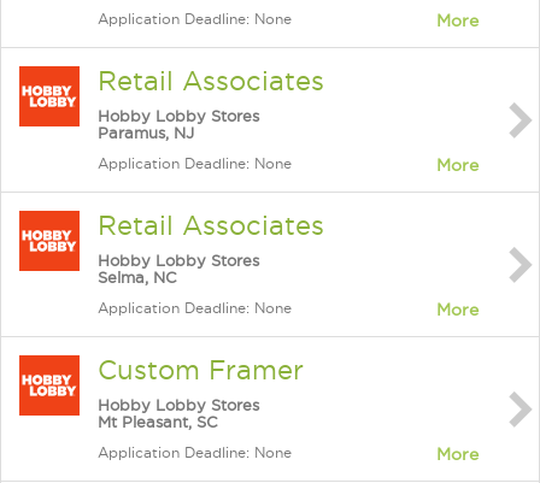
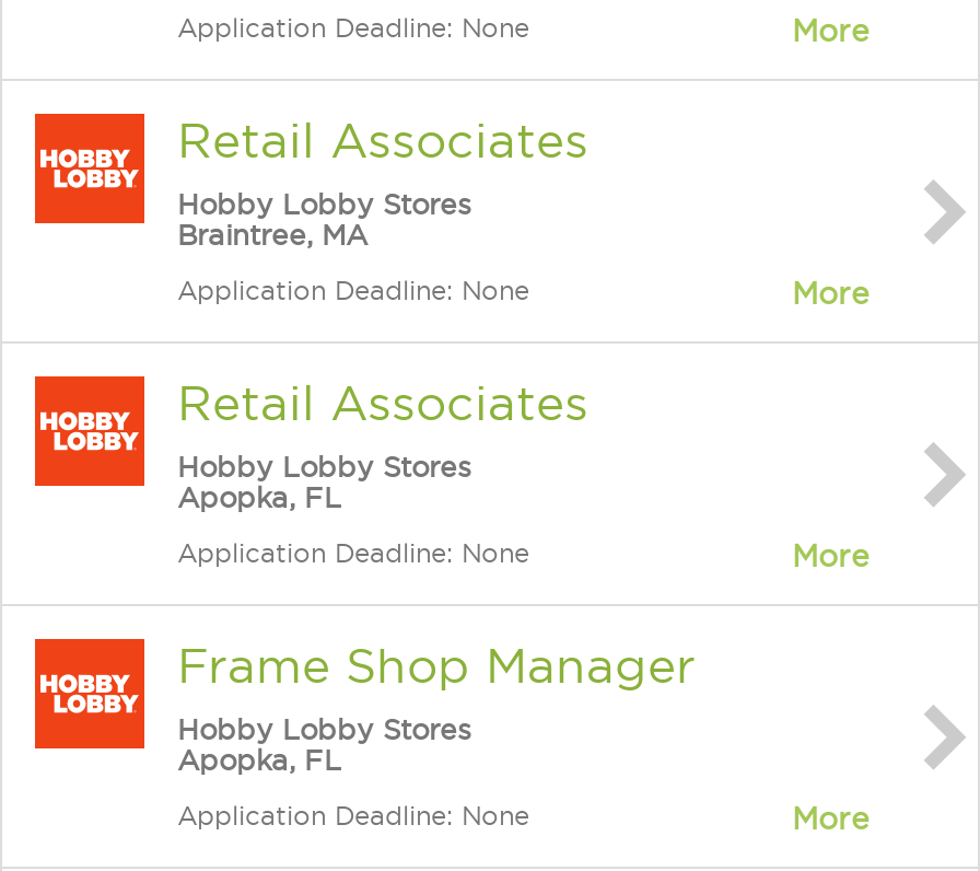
[98,124,194,141] Paramus, NJ -> [177,219,367,249] Braintree, MA
[98,269,177,285] Selma, NC -> [177,481,341,512] Apopka, FL
[98,355,304,384] Custom Framer -> [177,639,696,692] Frame Shop Manager
[98,413,218,430] Mt Pleasant, SC -> [177,744,341,775] Apopka, FL

